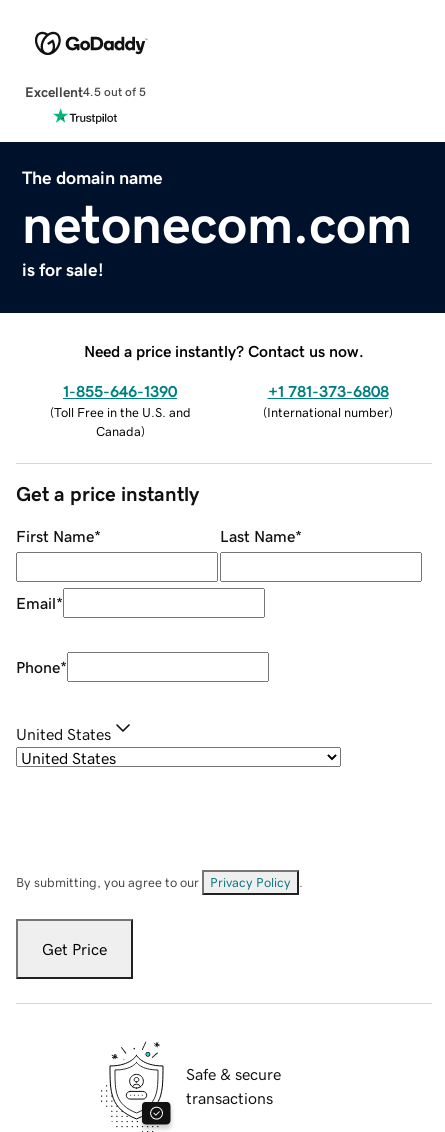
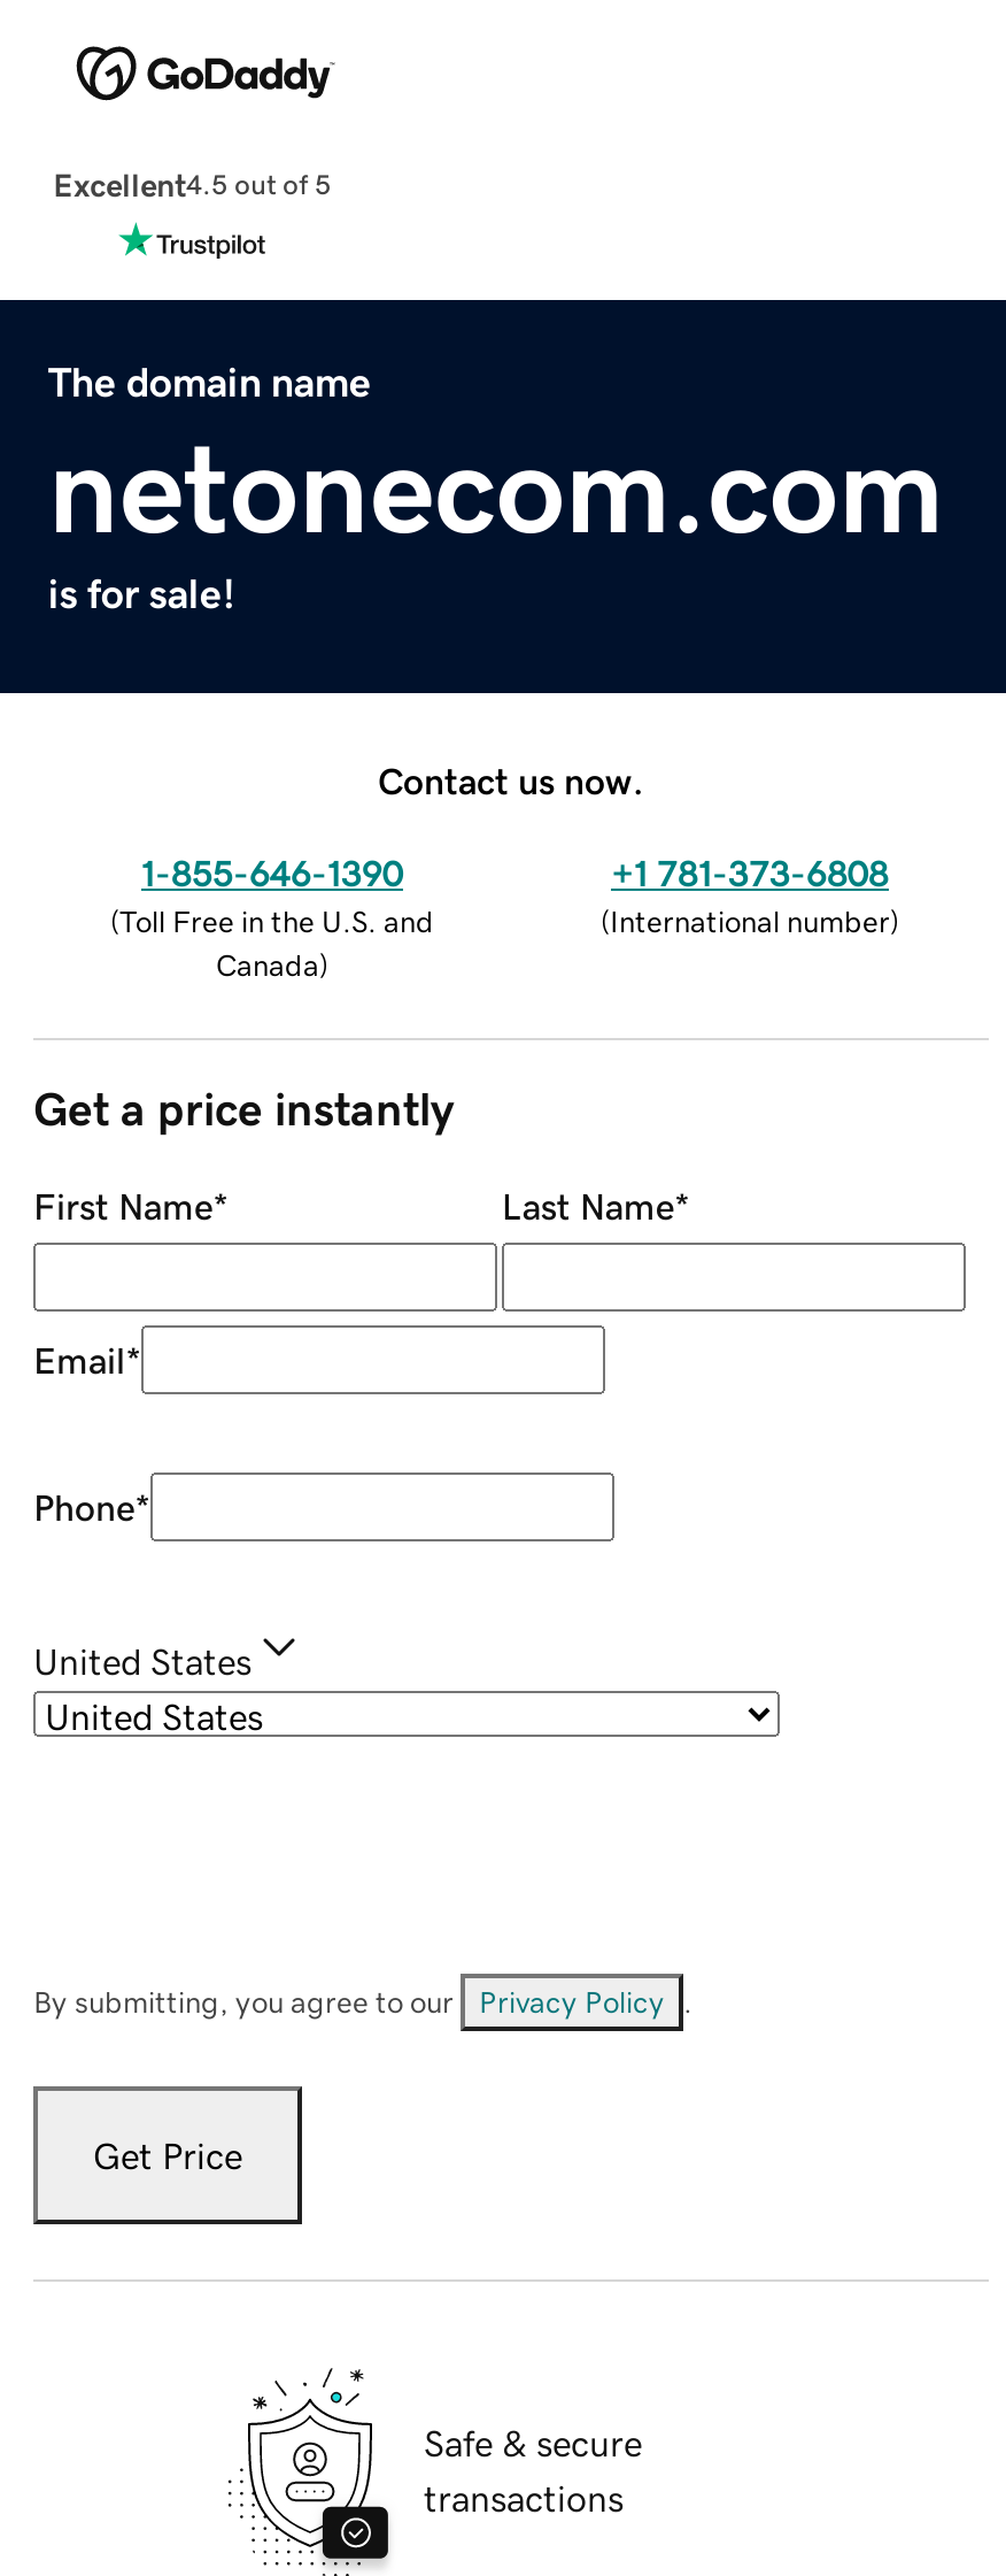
[84,343,364,359] Need a price instantly? Contact us now. -> [378,761,644,798] Contact us now.

